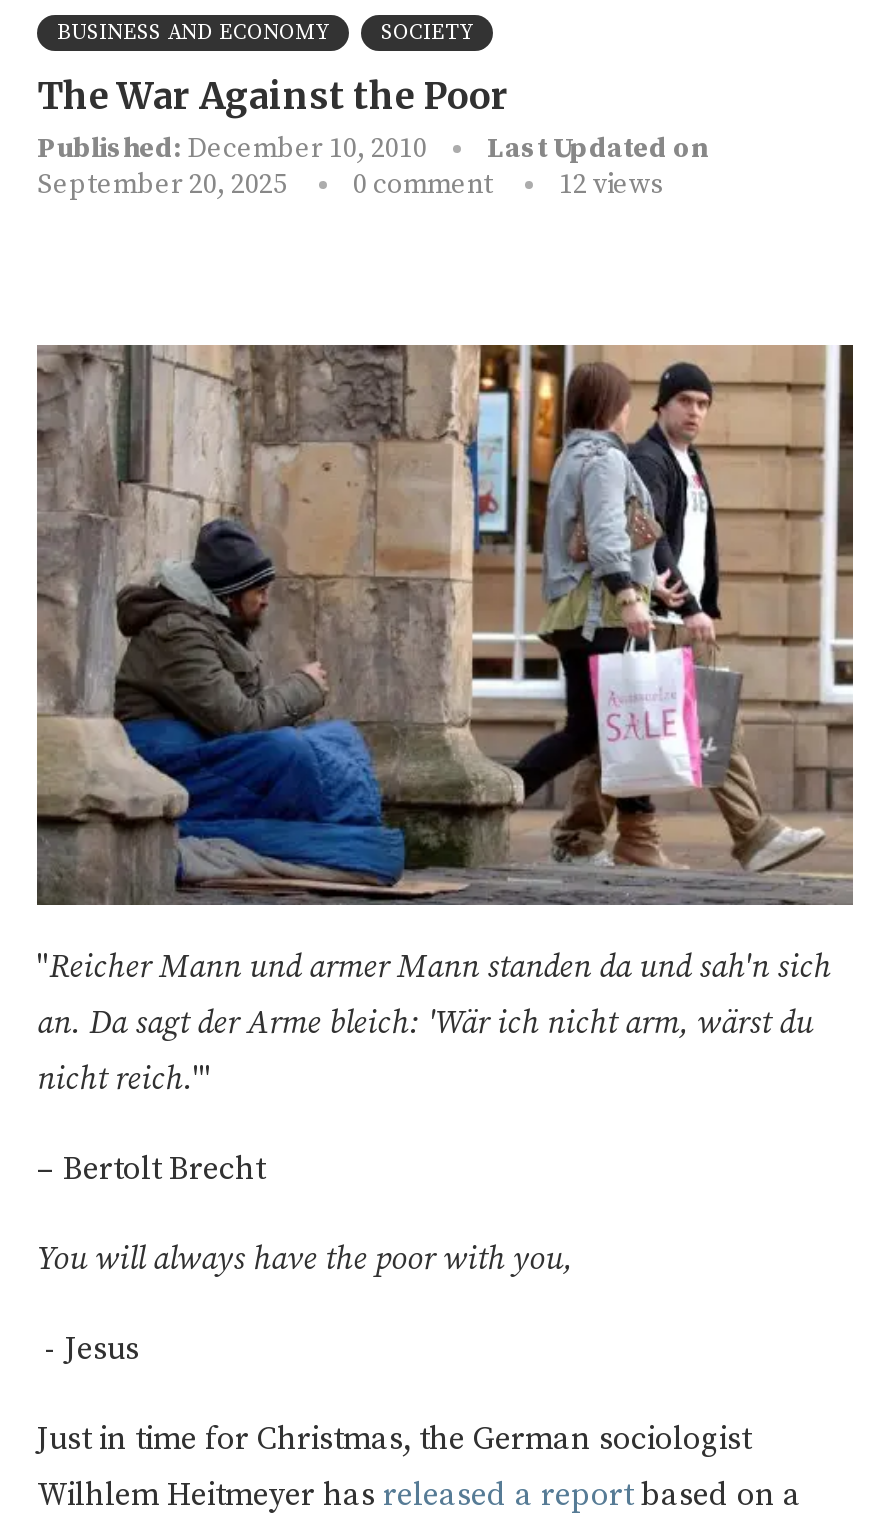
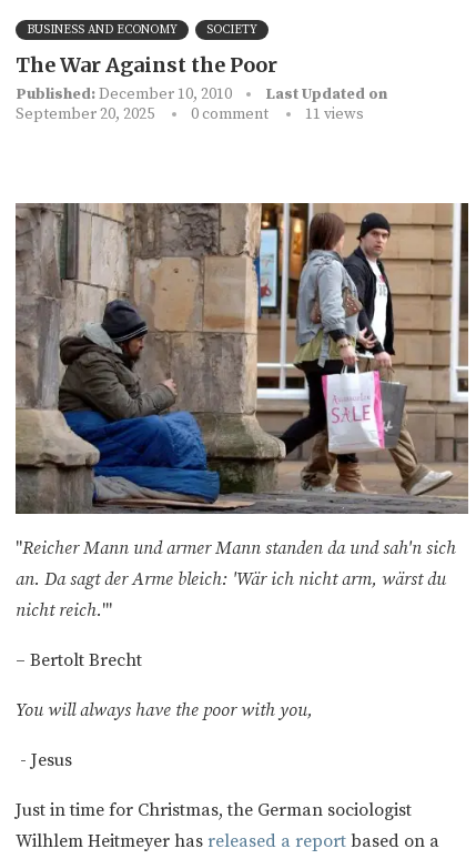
[37,167,665,203] September 20, 2025 0 comment 12 views -> [16,104,364,124] September 20, 2025 0 comment 11 views

